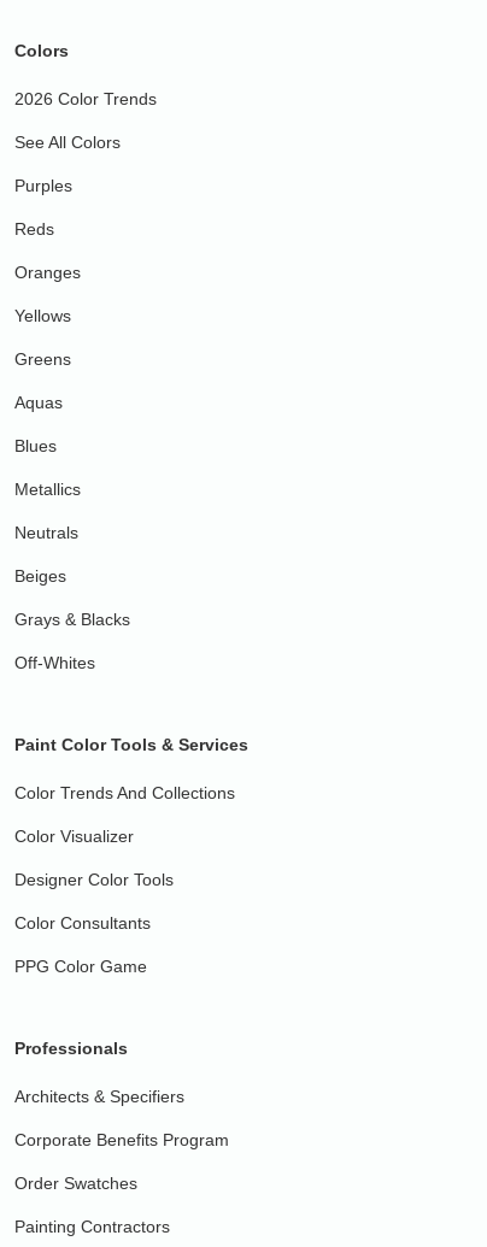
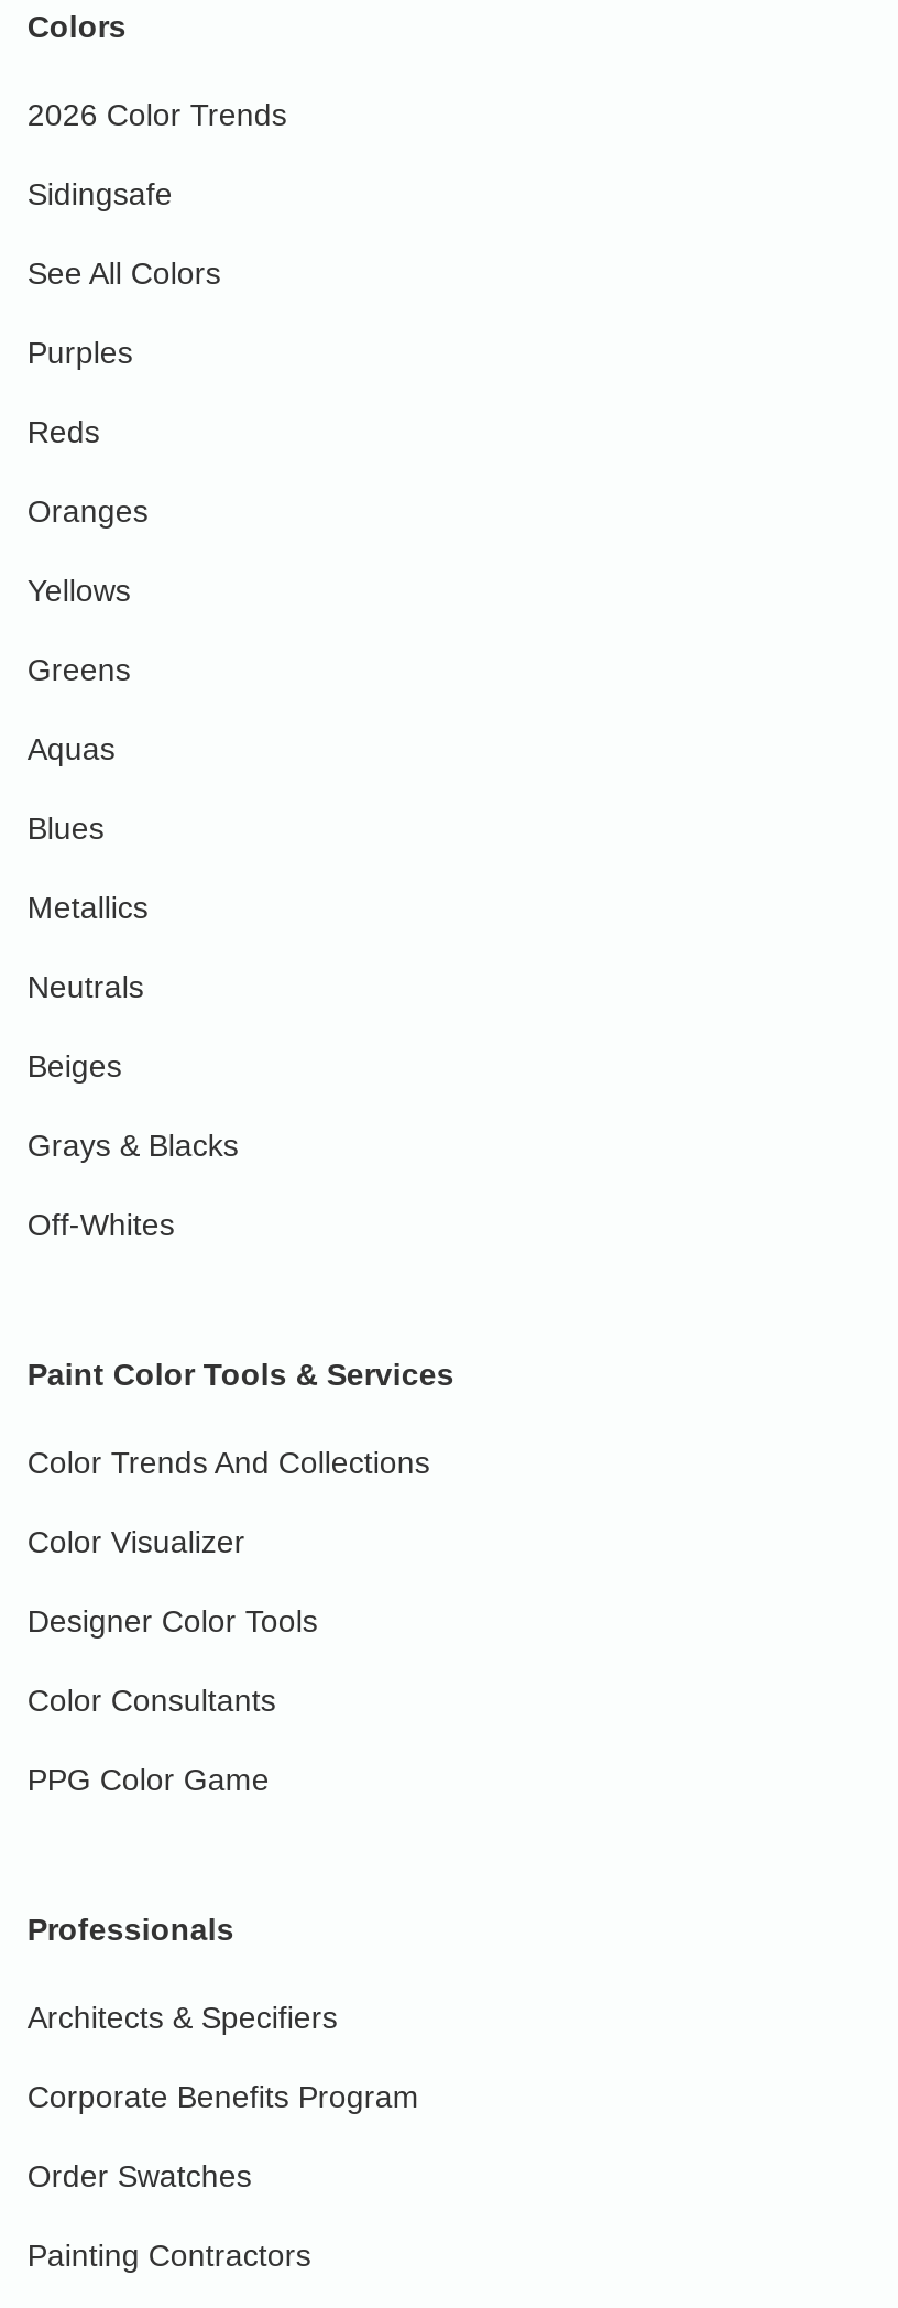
none -> [27,177,173,212] Sidingsafe

